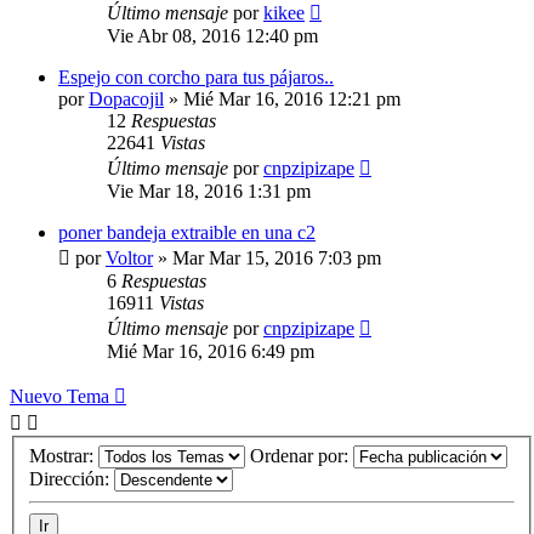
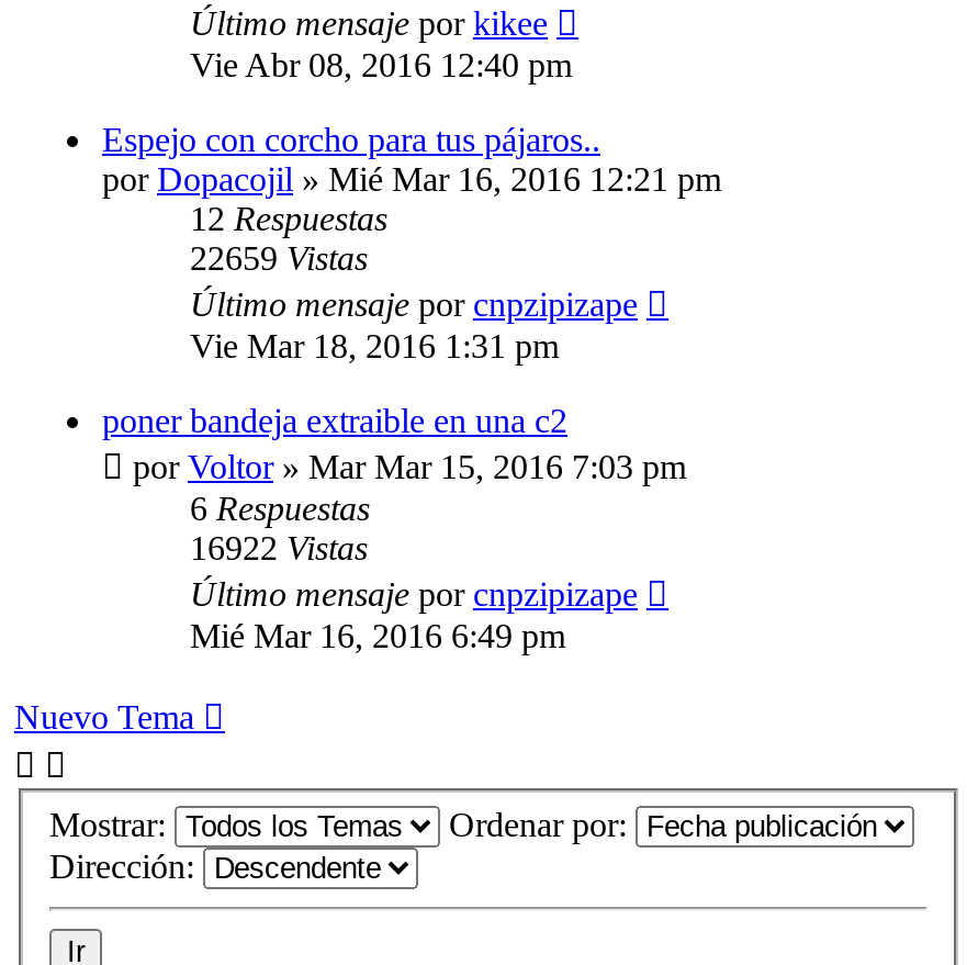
[107,132,205,153] 22641Vistas -> [190,239,368,277] 22659Vistas
[107,292,204,313] 16911 Vistas -> [190,529,368,566] 16922 Vistas

